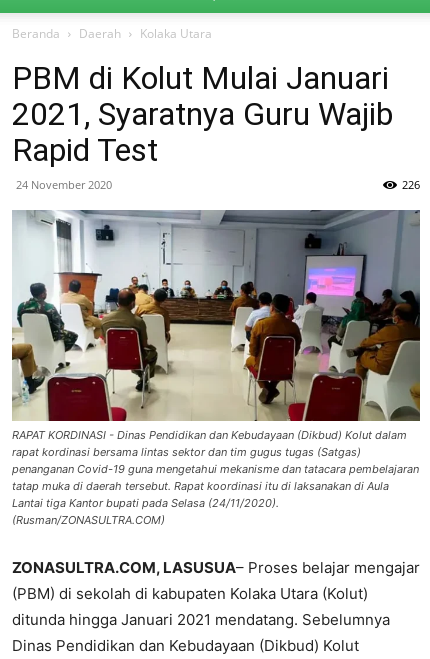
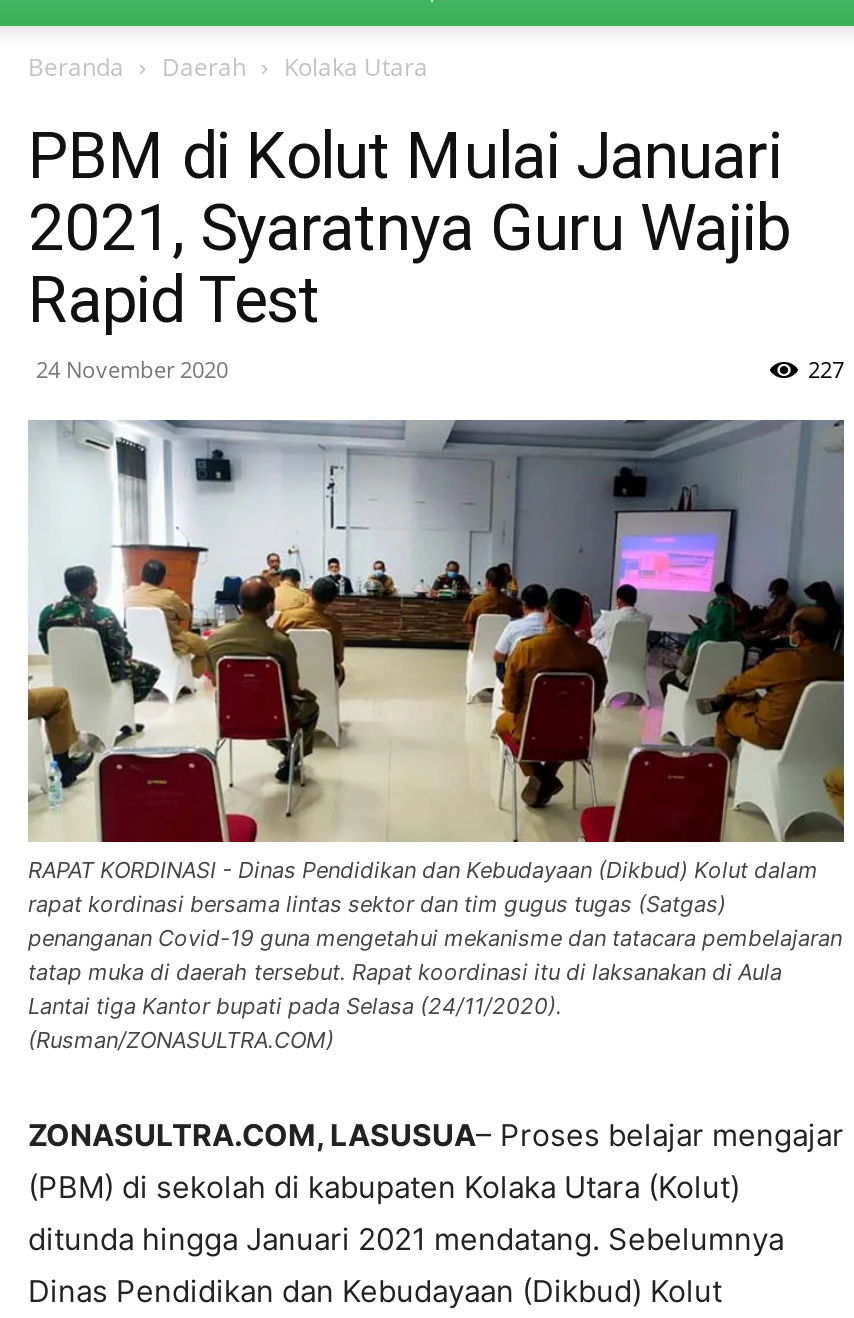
[402,177,420,192] 226 -> [808,354,844,384] 227

